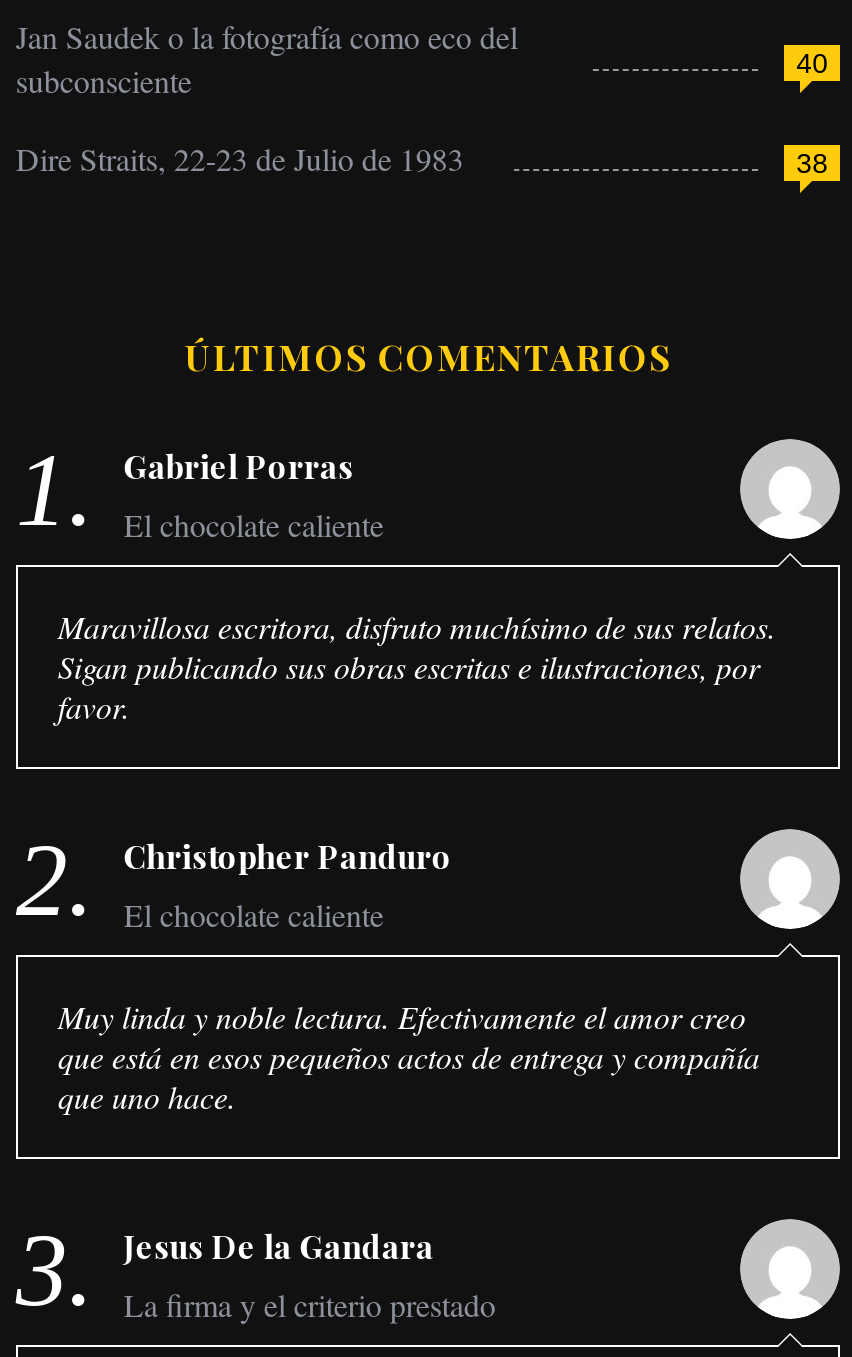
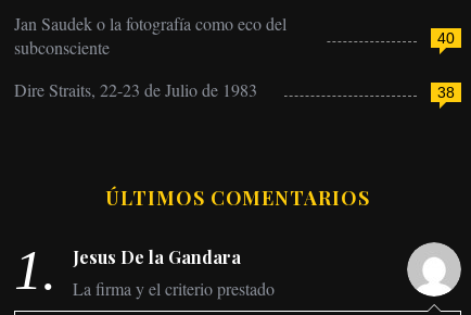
[16,445,776,1327] Gabriel Porras | El chocolate caliente | Maravillosa escritora, disfruto muchísimo de sus relatos. | Sigan publicando sus obras escritas e ilustraciones, por | favor. | 2. | Christopher Panduro | El chocolate caliente | Muy linda y noble lectura. Efectivamente el amor creo | que está en esos pequeños actos de entrega y compañía | que uno hace. | 3. -> none

